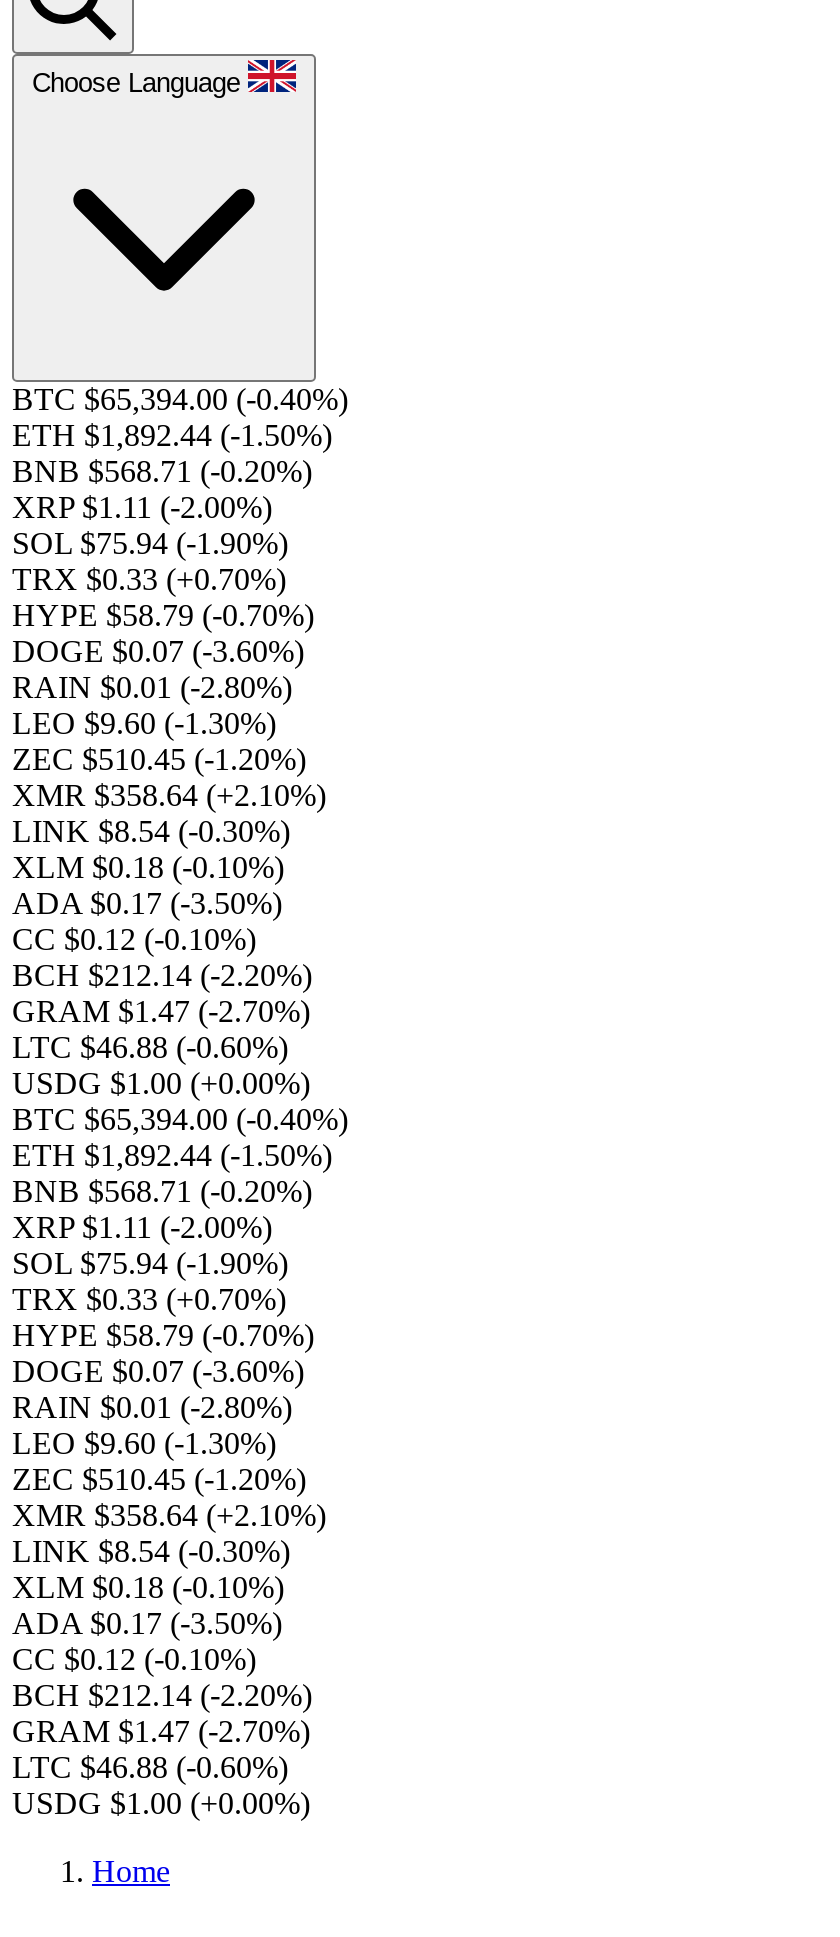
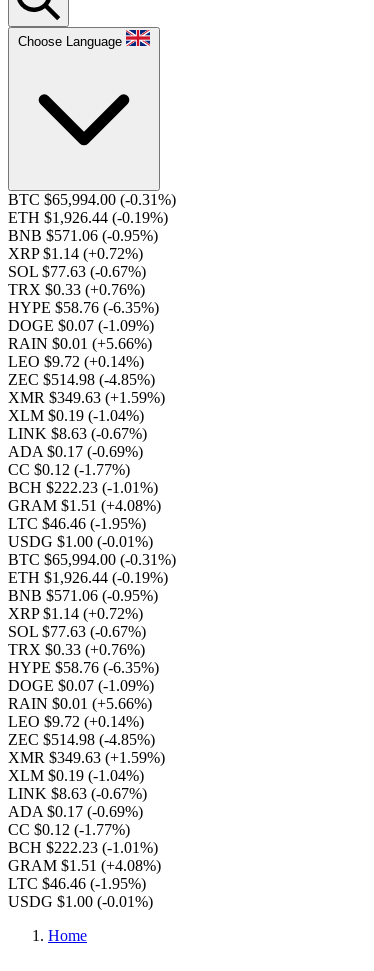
[12,382,348,1820] BTC $65,394.00(-0.40%) | ETH $1,892.44 (-1.50%) | BNB $568.71 (-0.20%) | XRP $1.11 (-2.00%) | SOL $75.94 (-1.90%) | TRX $0.33 (+0.70%) | HYPE $58.79 (-0.70%) | DOGE $0.07 (-3.60%) | RAIN $0.01 (-2.80%) | LEO $9.60 (-1.30%) | ZEC $510.45 (-1.20%) | XMR $358.64(+2.10%) | LINK $8.54 (-0.30%) | XLM $0.18 (-0.10%) | ADA $0.17 (-3.50%) | CC $0.12 (-0.10%) | BCH $212.14 (-2.20%) | GRAM $1.47 (-2.70%) | LTC $46.88 (-0.60%) | USDG $1.00(+0.00%) | BTC $65,394.00 (-0.40%) | ETH $1,892.44 (-1.50%) | BNB $568.71 (-0.20%) | XRP $1.11 (-2.00%) | SOL $75.94 (-1.90%) | TRX $0.33 (+0.70%) | HYPE $58.79 (-0.70%) | DOGE $0.07 (-3.60%) | RAIN $0.01 (-2.80%) | LEO $9.60 (-1.30%) | ZEC $510.45 (-1.20%) | XMR $358.64(+2.10%) | LINK $8.54 (-0.30%) | XLM $0.18 (-0.10%) | ADA $0.17 (-3.50%) | CC $0.12 (-0.10%) | BCH $212.14 (-2.20%) | GRAM $1.47 (-2.70%) | LTC $46.88 (-0.60%) | USDG $1.00(+0.00%) -> [8,191,176,910] BTC $65,994.00(-0.31%) | ETH $1,926.44 (-0.19%) | BNB $571.06 (-0.95%) | XRP $1.14 (+0.72%) | SOL $77.63 (-0.67%) | TRX $0.33 (+0.76%) | HYPE $58.76 (-6.35%) | DOGE $0.07 (-1.09%) | RAIN $0.01 (+5.66%) | LEO $9.72 (+0.14%) | ZEC $514.98 (-4.85%) | XMR $349.63(+1.59%) | XLM $0.19 (-1.04%) | LINK $8.63 (-0.67%) | ADA $0.17 (-0.69%) | CC $0.12 (-1.77%) | BCH $222.23 (-1.01%) | GRAM $1.51 (+4.08%) | LTC $46.46 (-1.95%) | USDG $1.00(-0.01%) | BTC $65,994.00 (-0.31%) | ETH $1,926.44 (-0.19%) | BNB $571.06 (-0.95%) | XRP $1.14 (+0.72%) | SOL $77.63 (-0.67%) | TRX $0.33 (+0.76%) | HYPE $58.76 (-6.35%) | DOGE $0.07 (-1.09%) | RAIN $0.01 (+5.66%) | LEO $9.72 (+0.14%) | ZEC $514.98 (-4.85%) | XMR $349.63(+1.59%) | XLM $0.19 (-1.04%) | LINK $8.63 (-0.67%) | ADA $0.17 (-0.69%) | CC $0.12 (-1.77%) | BCH $222.23 (-1.01%) | GRAM $1.51 (+4.08%) | LTC $46.46 (-1.95%) | USDG $1.00(-0.01%)

